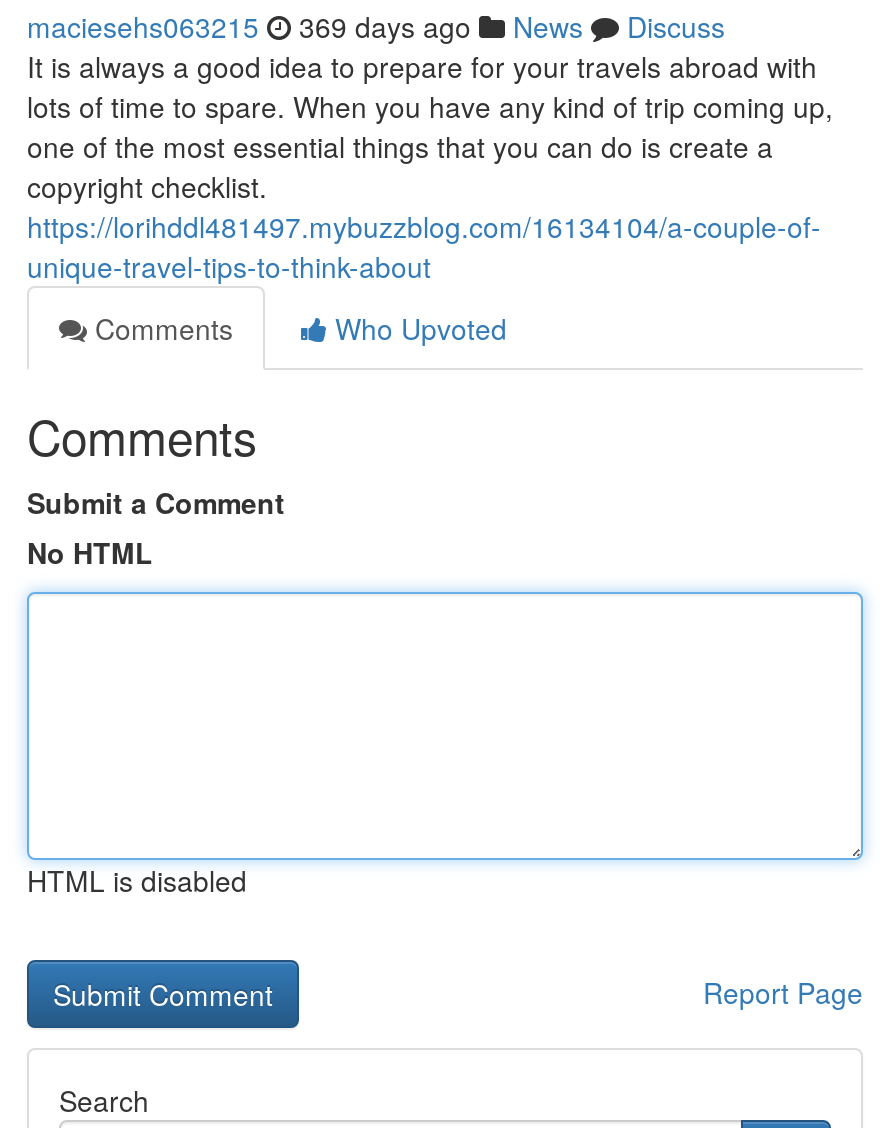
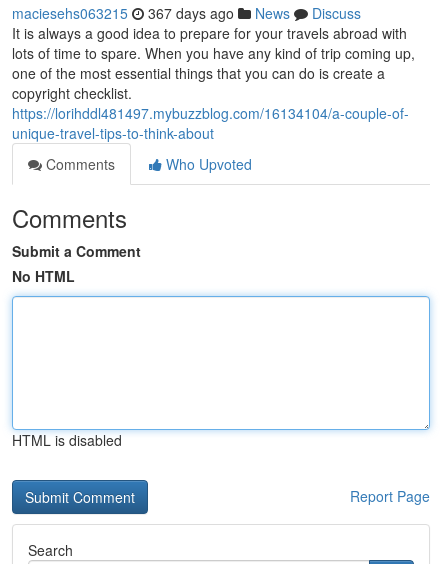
[27,6,725,46] maciesehs063215 369 days ago News Discuss -> [12,3,361,23] maciesehs063215 367 days ago News Discuss

